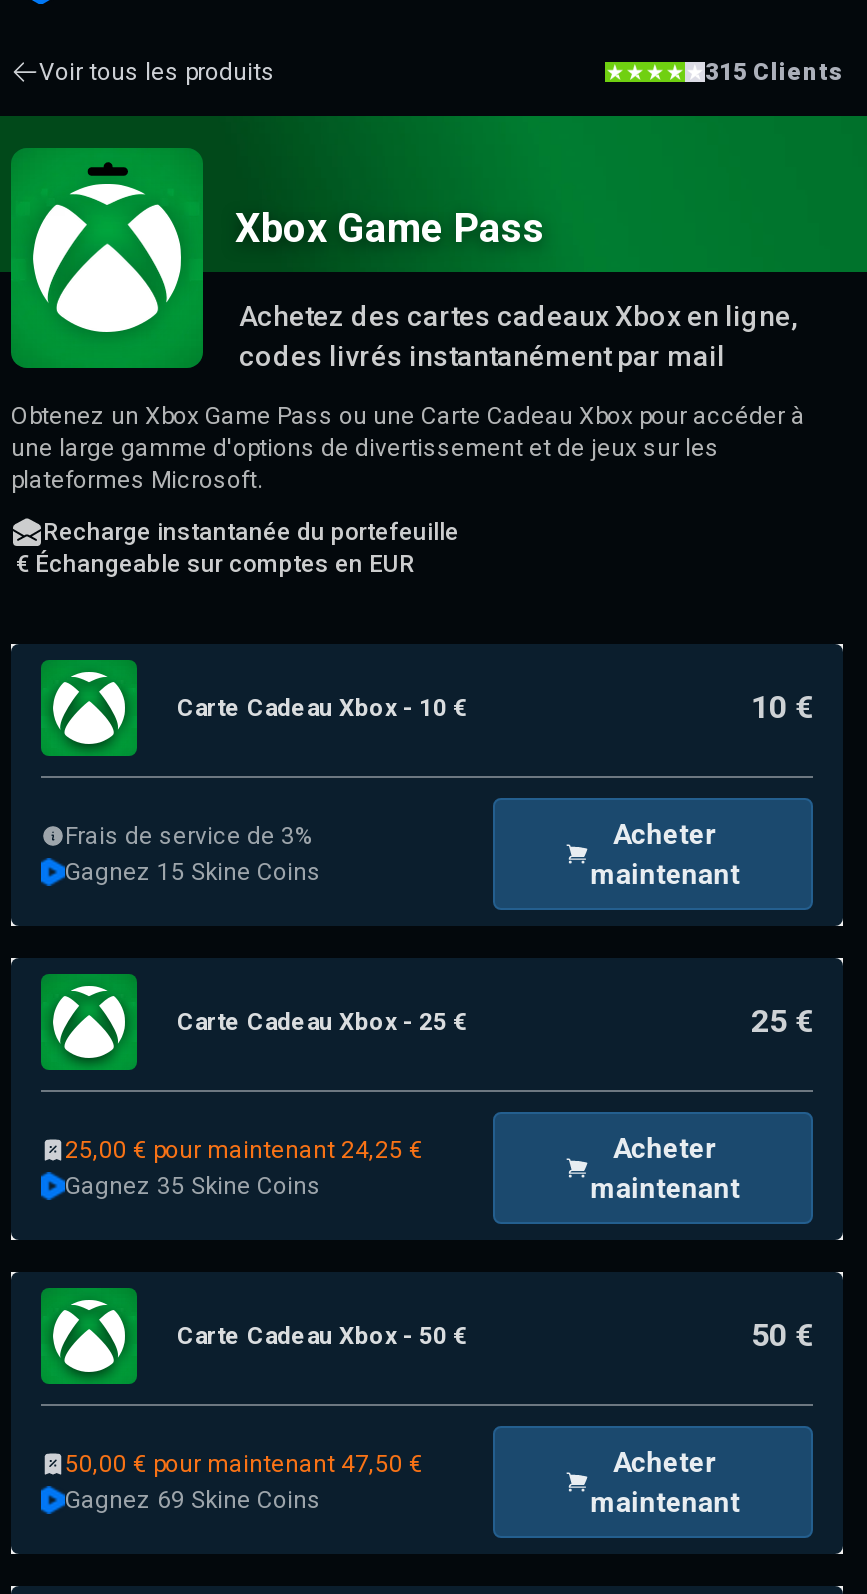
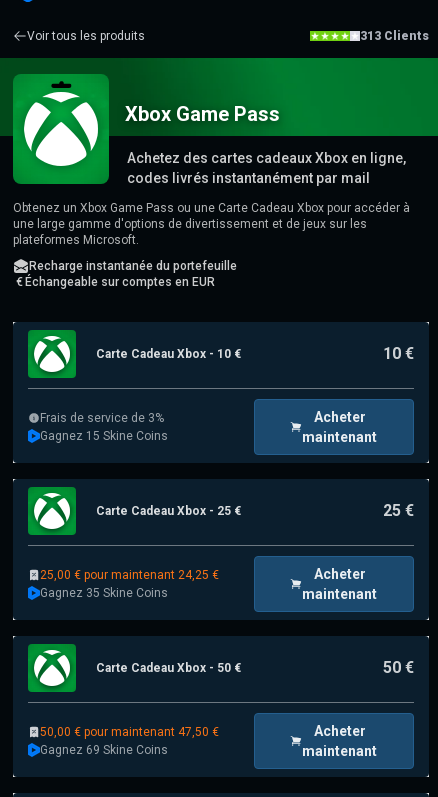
[705,58,843,86] 315 Clients -> [360,29,429,43] 313 Clients

